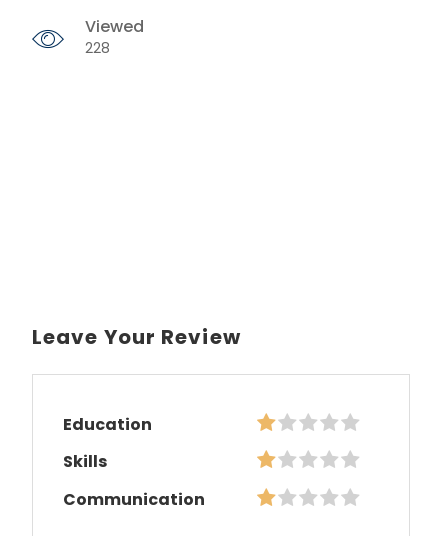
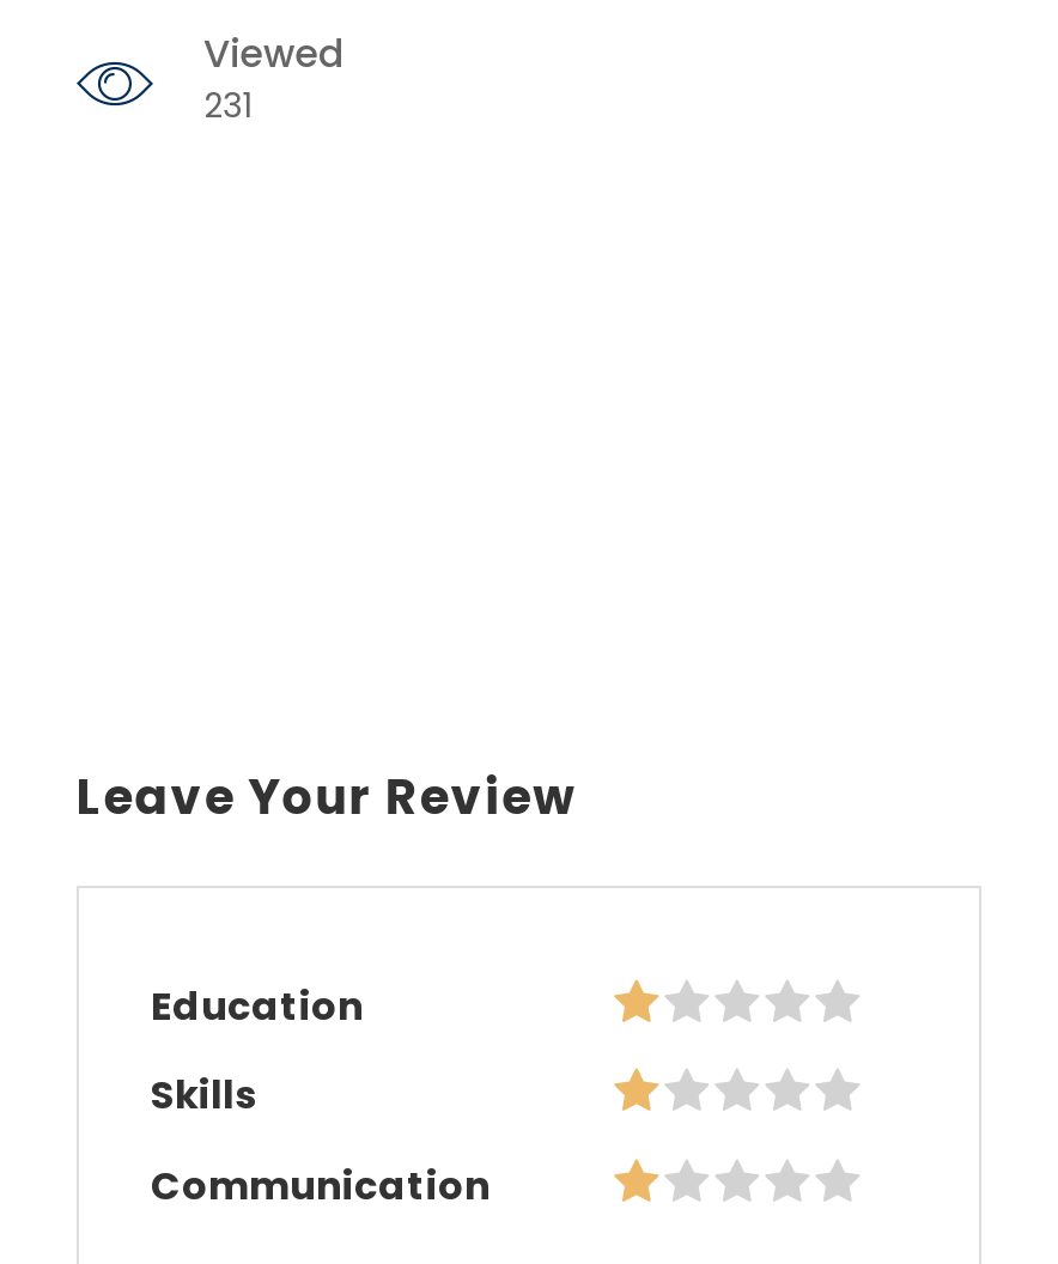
[85,38,110,58] 228 -> [203,81,251,129] 231

